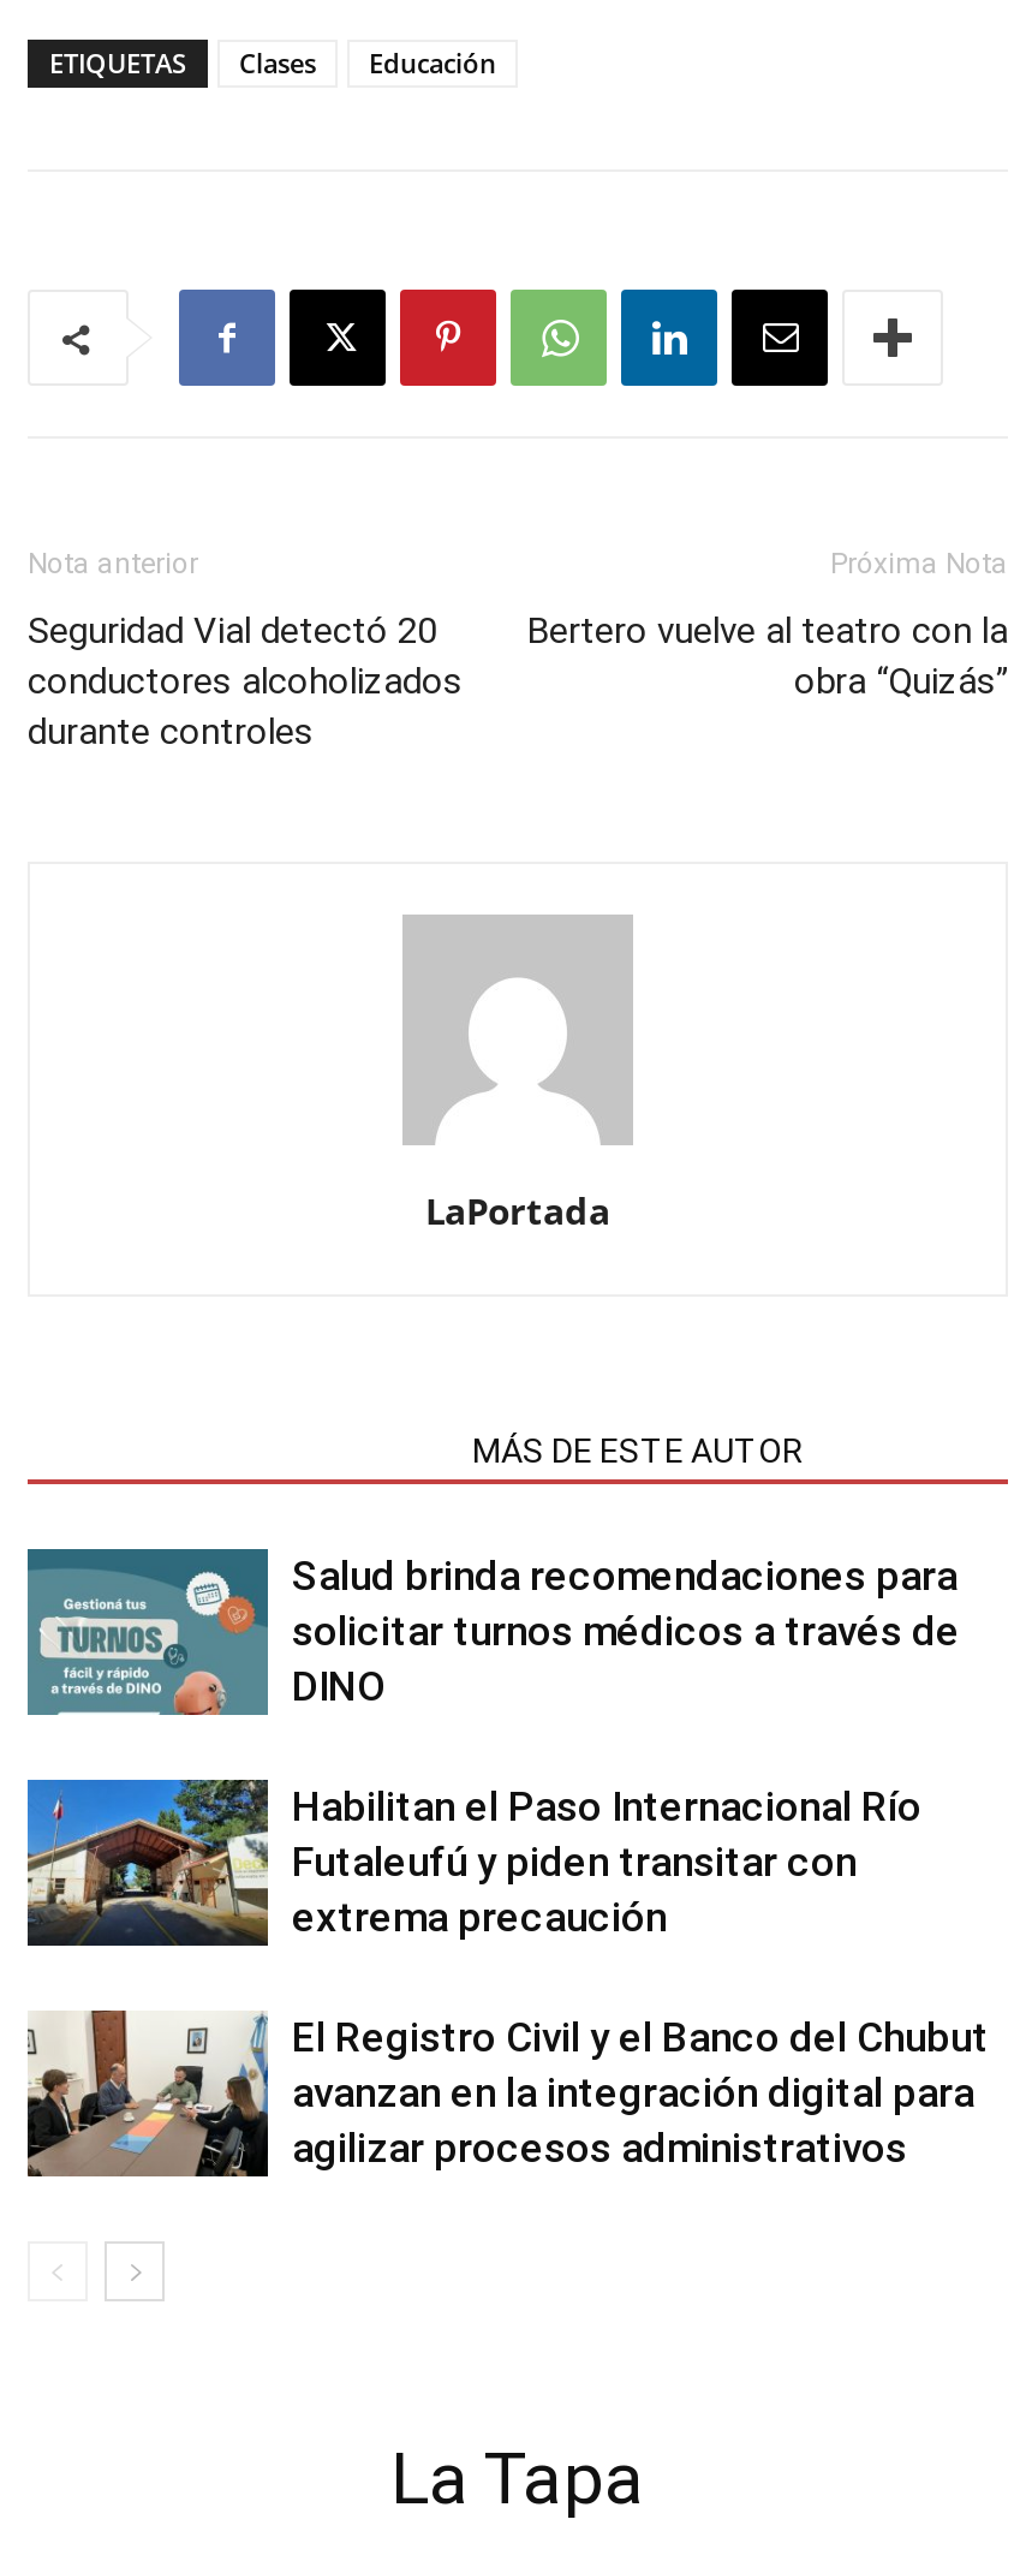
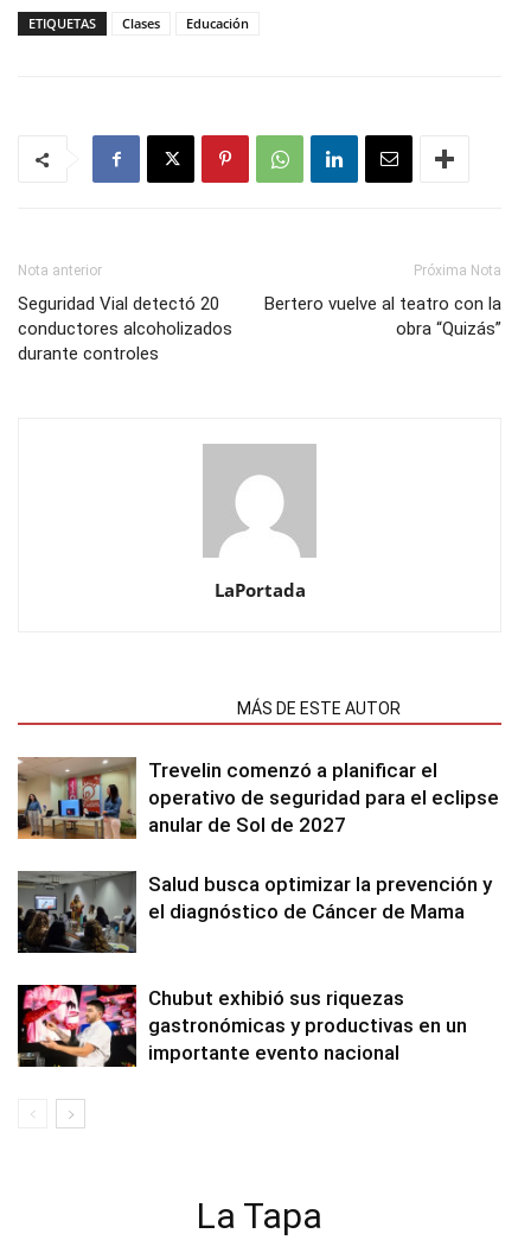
[25,1547,960,1717] [image] | Salud brinda recomendaciones para | solicitar turnos médicos a través de | DINO -> [17,756,499,840] [image] | Trevelin comenzó a planificar el | operativo de seguridad para el eclipse | anular de Sol de 2027
[25,1777,921,1946] [image] | Habilitan el Paso Internacional Río | Futaleufú y piden transitar con | extrema precaución -> [17,871,492,953] [image] | Salud busca optimizar la prevención y | el diagnóstico de Cáncer de Mama
[25,2011,989,2179] [image] | El Registro Civil y el Banco del Chubut | avanzan en la integración digital para | agilizar procesos administrativos -> [17,984,467,1068] [image] | Chubut exhibió sus riquezas | gastronómicas y productivas en un | importante evento nacional

